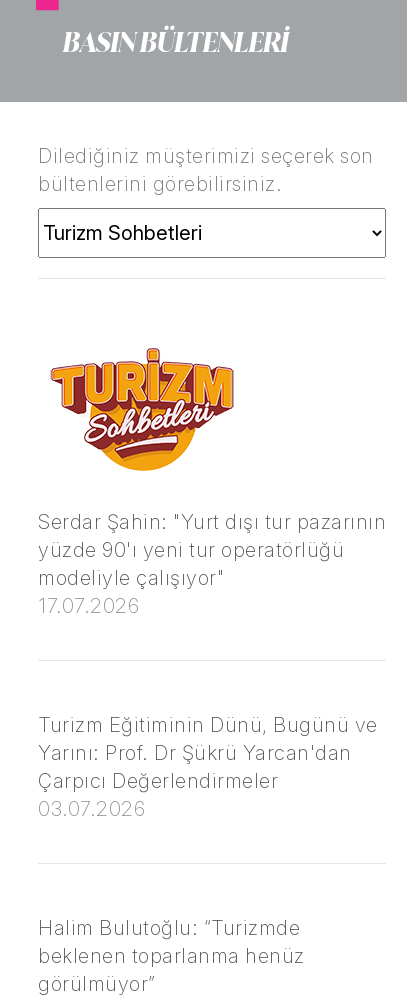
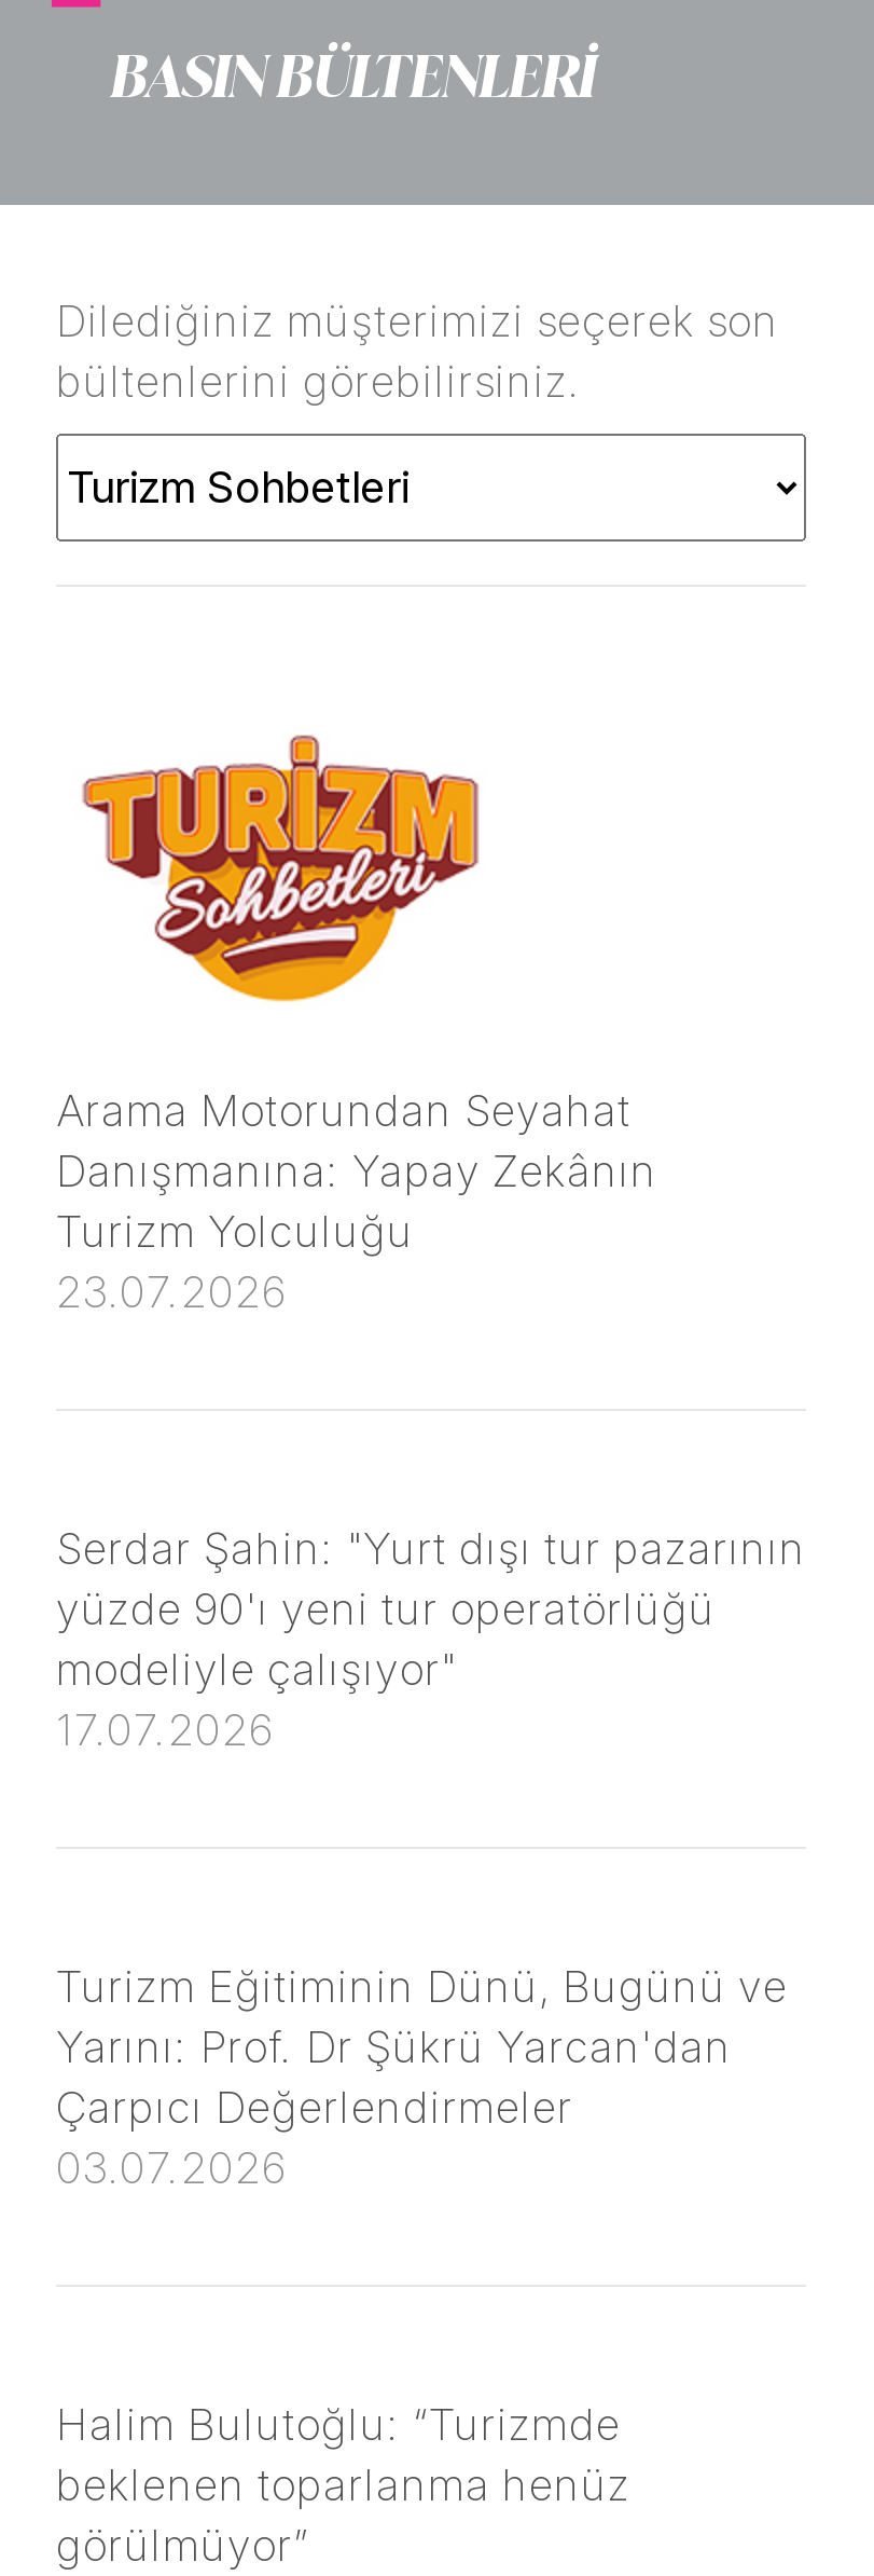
none -> [56,1085,657,1318] Arama Motorundan Seyahat | Danışmanına: Yapay Zekânın | Turizm Yolculuğu | 23.07.2026

